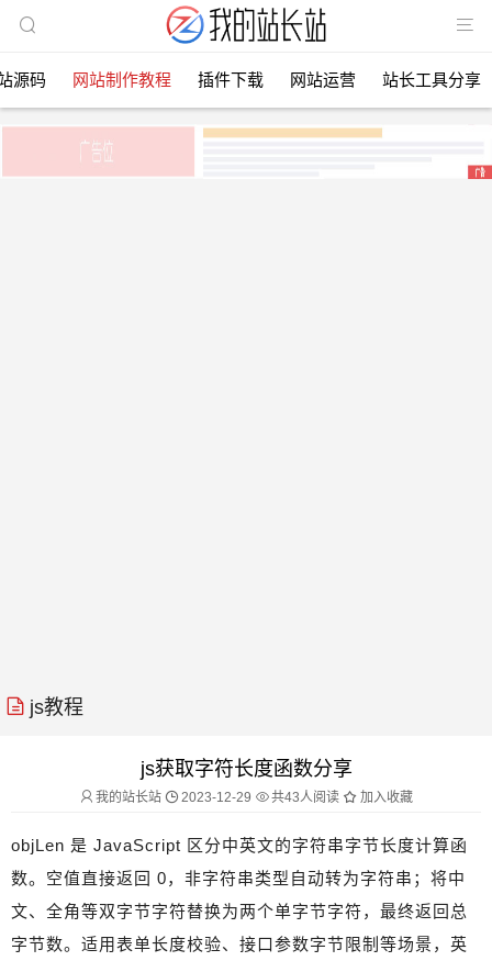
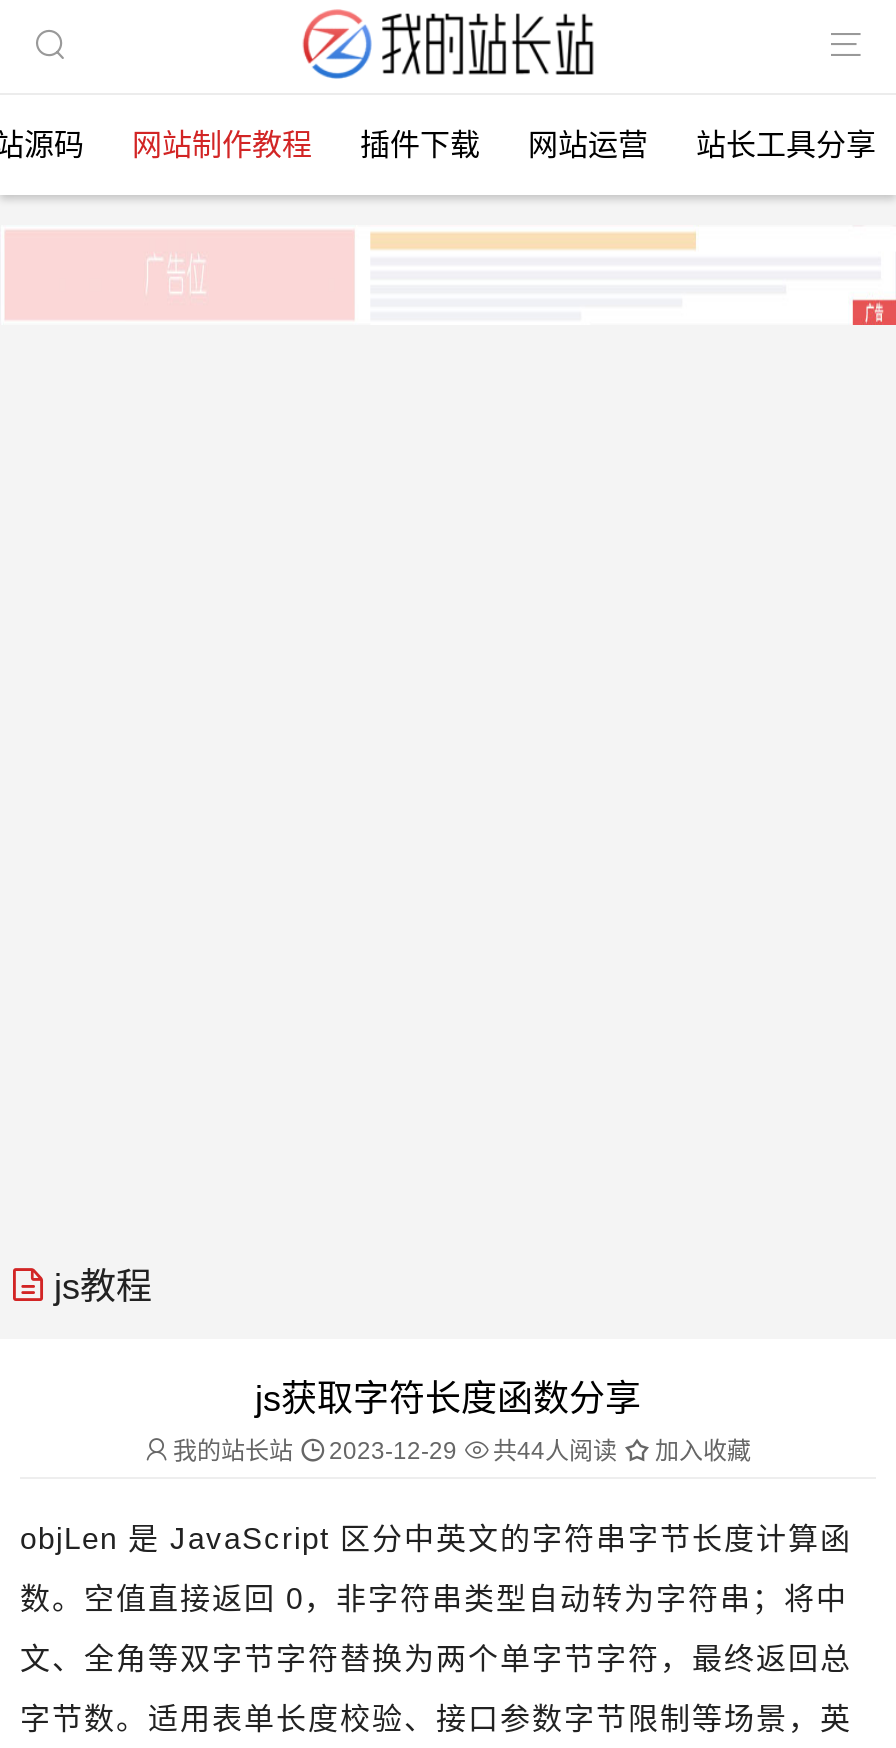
[95,790,412,805] 我的站长站 2023-12-29 共43人阅读 加入收藏 -> [173,1437,751,1465] 我的站长站 2023-12-29 共44人阅读 加入收藏

